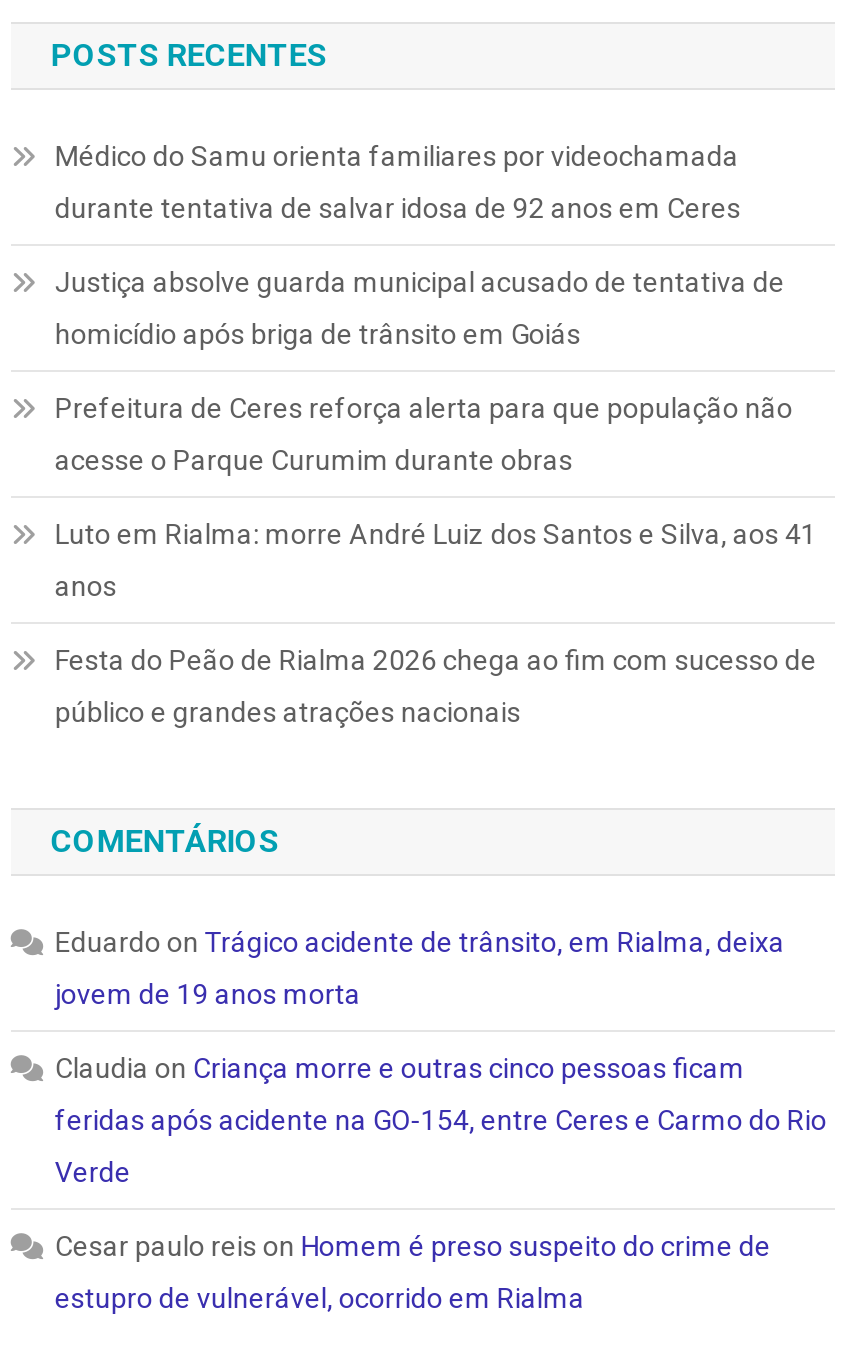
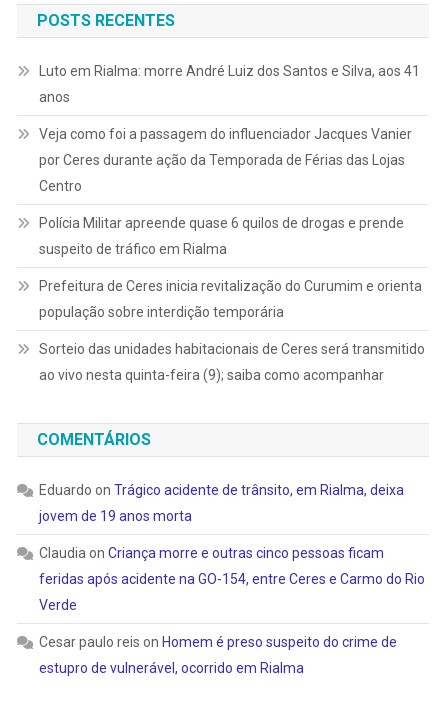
[55,140,793,476] Médico do Samu orienta familiares por videochamada | durante tentativa de salvar idosa de 92 anos em Ceres | Justiça absolve guarda municipal acusado de tentativa de | homicídio após briga de trânsito em Goiás | Prefeitura de Ceres reforça alerta para que população não | acesse o Parque Curumim durante obras -> none
moved [55,518,817,602] -> [39,63,420,105]: Luto em Rialma: morre André Luiz dos Santos e Silva, aos 41 | anos
[55,644,817,728] Festa do Peão de Rialma 2026 chega ao fim com sucesso de | público e grandes atrações nacionais -> [39,126,425,383] Veja como foi a passagem do influenciador Jacques Vanier | por Ceres durante ação da Temporada de Férias das Lojas | Centro | Polícia Militar apreende quase 6 quilos de drogas e prende | suspeito de tráfico em Rialma | Prefeitura de Ceres inicia revitalização do Curumim e orienta | população sobre interdição temporária | Sorteio das unidades habitacionais de Ceres será transmitido | ao vivo nesta quinta-feira (9); saiba como acompanhar

